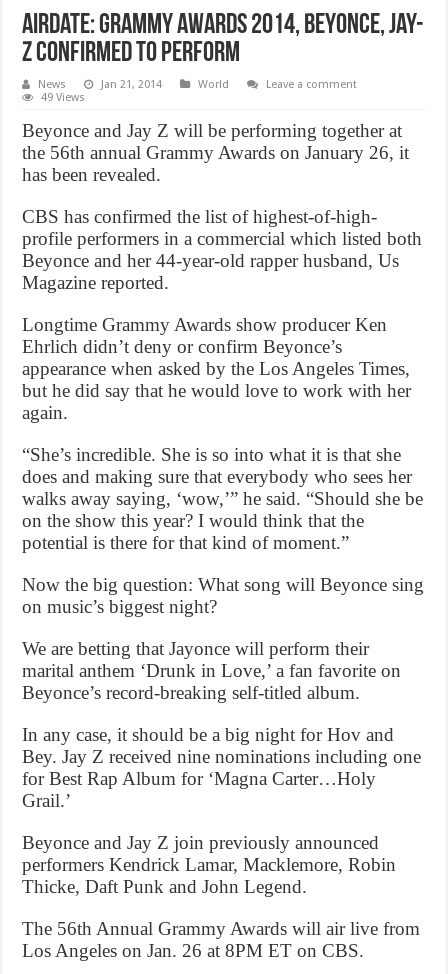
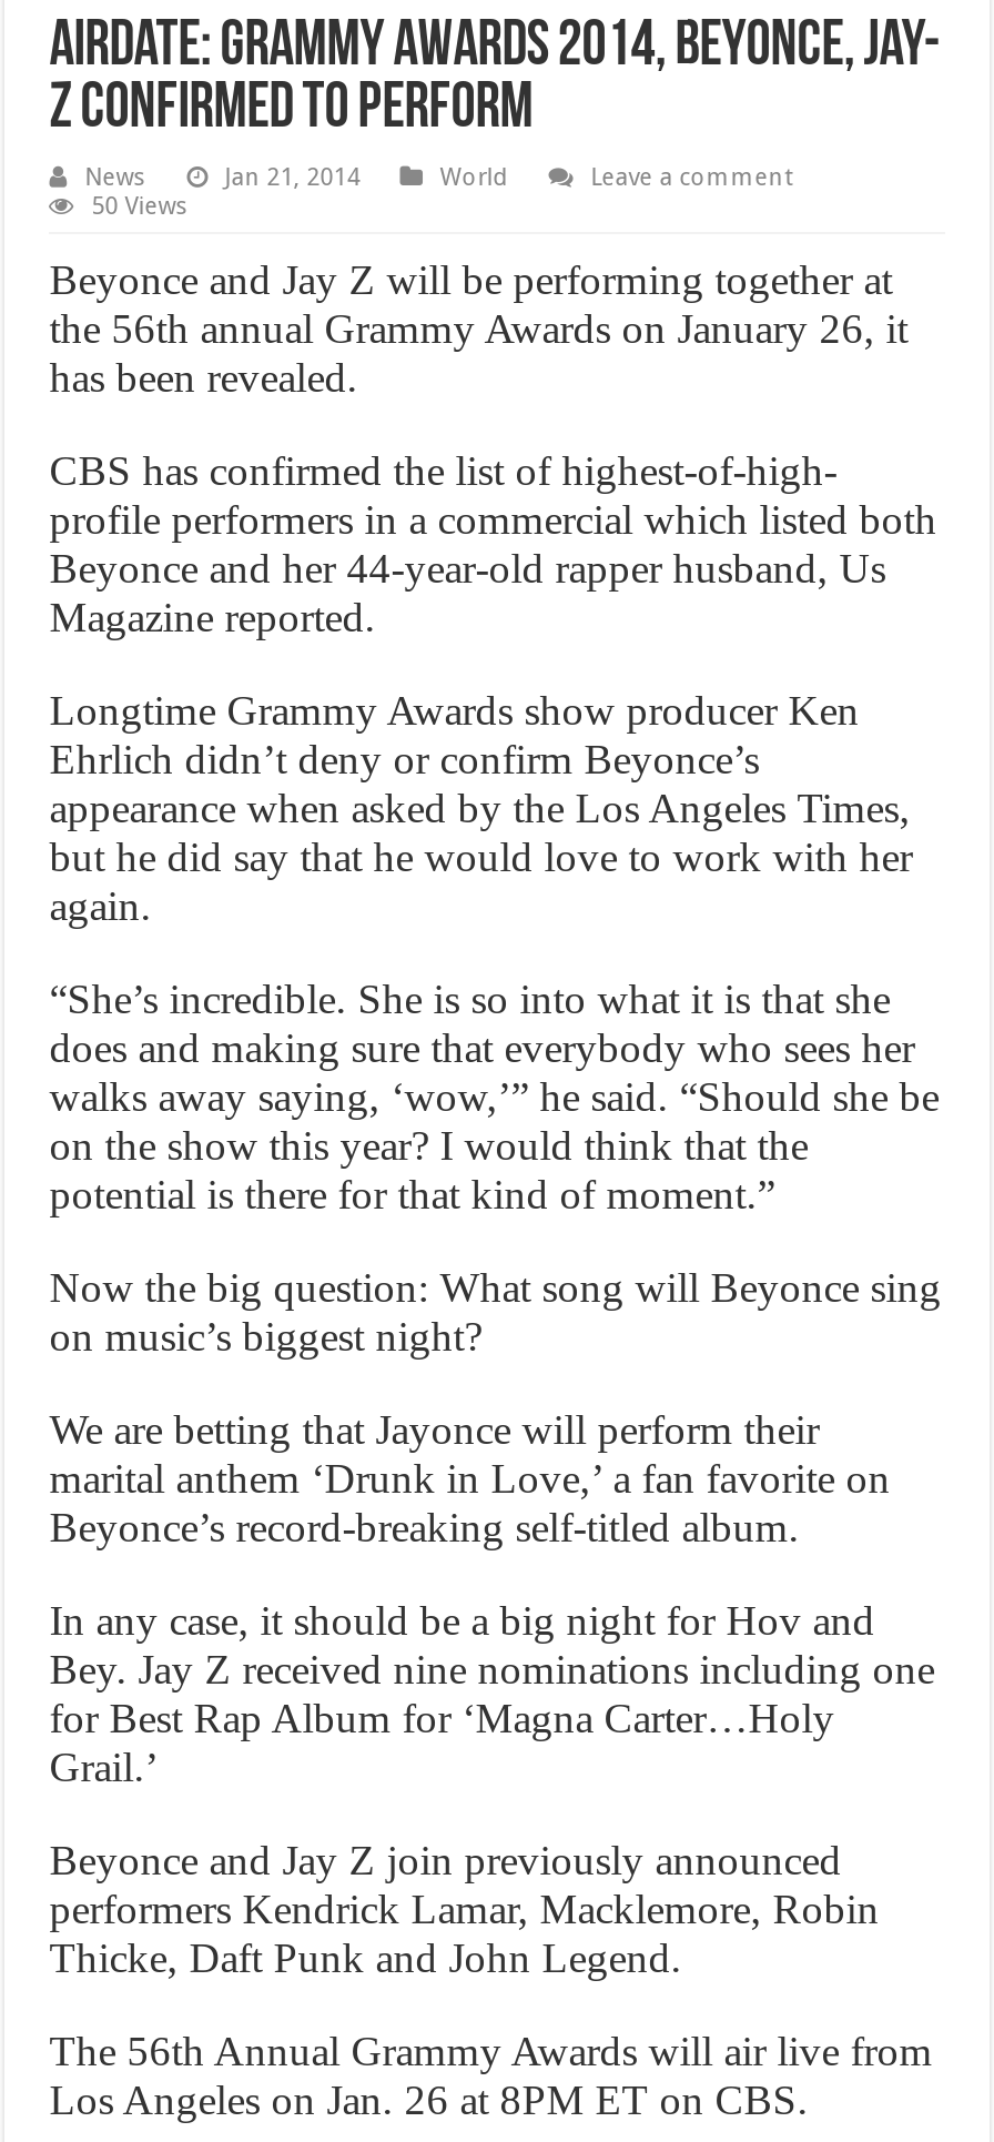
[41,91,85,104] 49 Views -> [91,191,189,220] 50 Views

